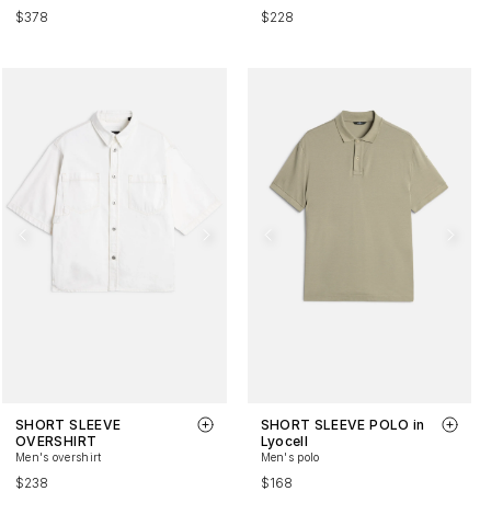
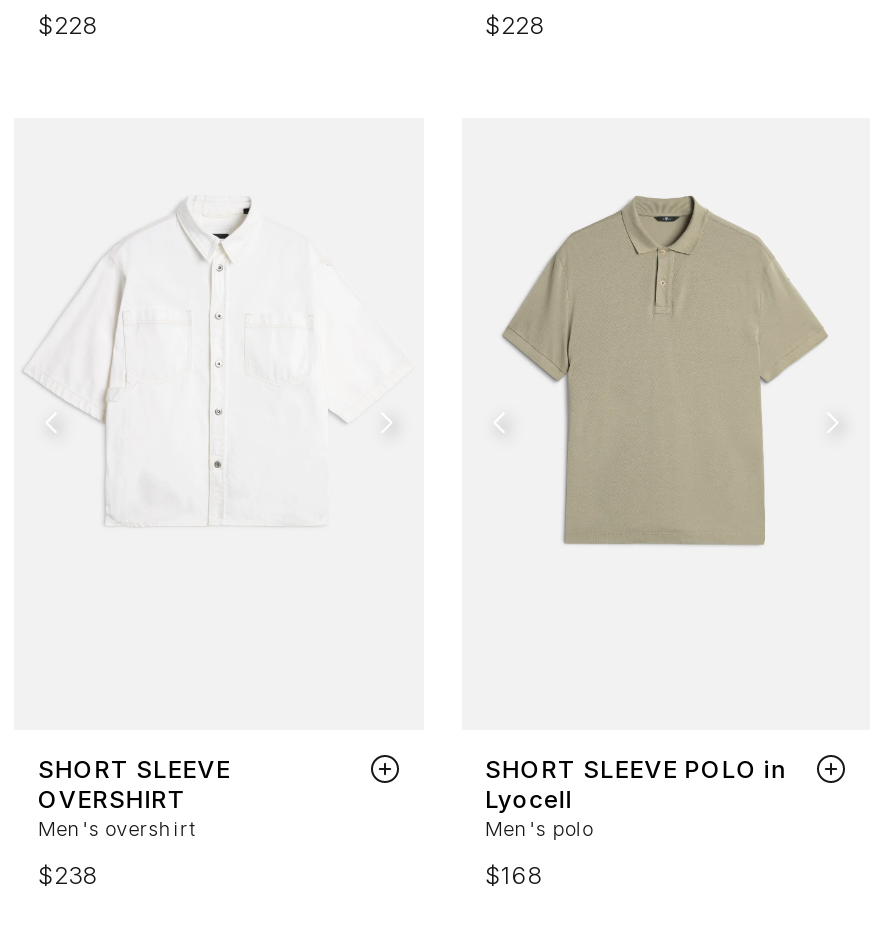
[15,8,48,25] $378 -> [38,9,98,39] $228

